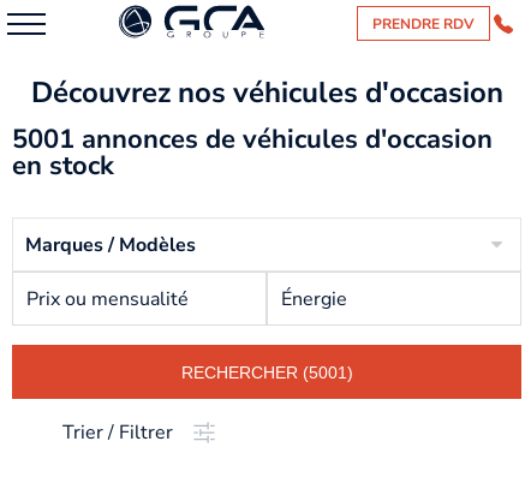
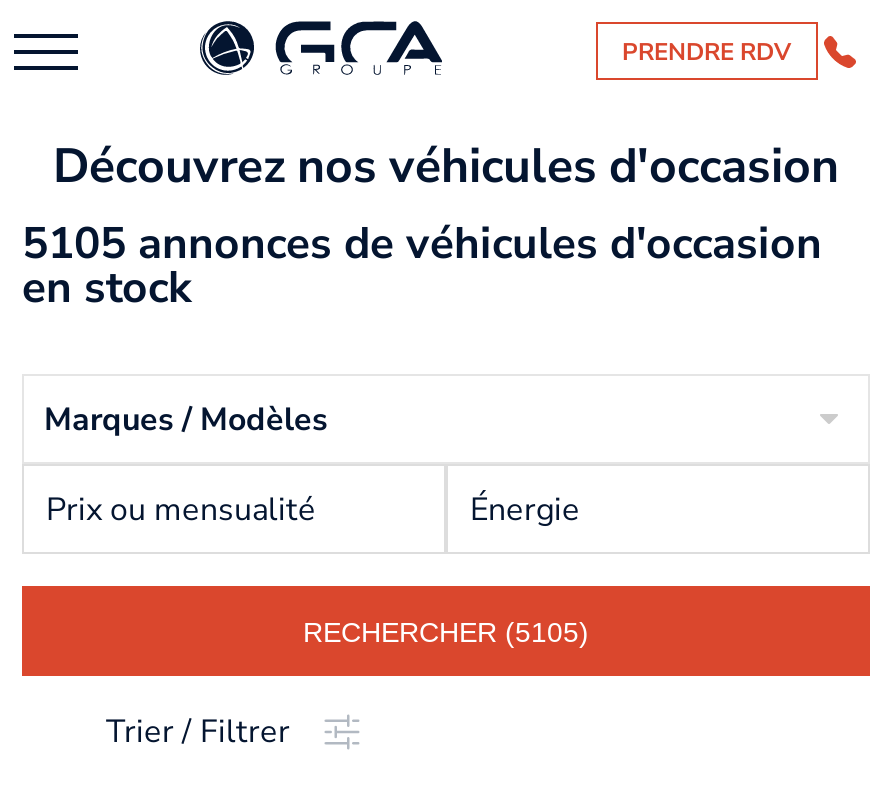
[12,121,493,157] 5001 annonces de véhicules d'occasion -> [22,214,822,274] 5105 annonces de véhicules d'occasion
[181,362,353,381] RECHERCHER (5001) -> [303,615,589,647] RECHERCHER (5105)

